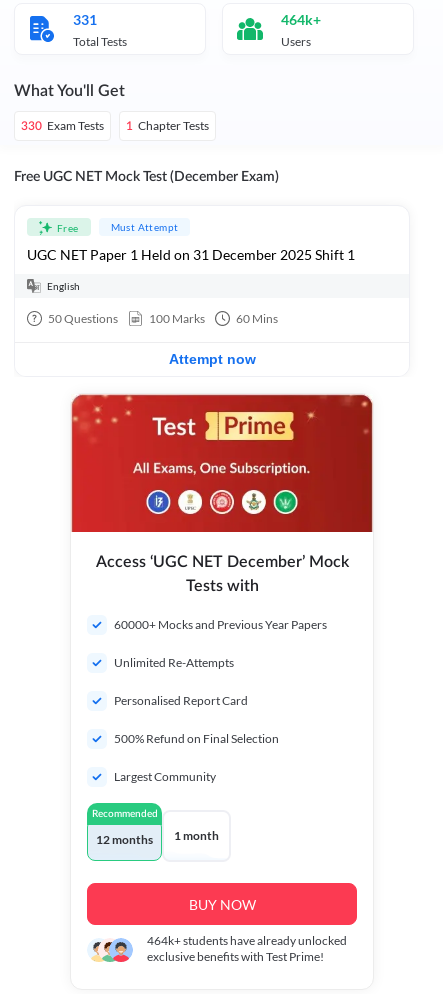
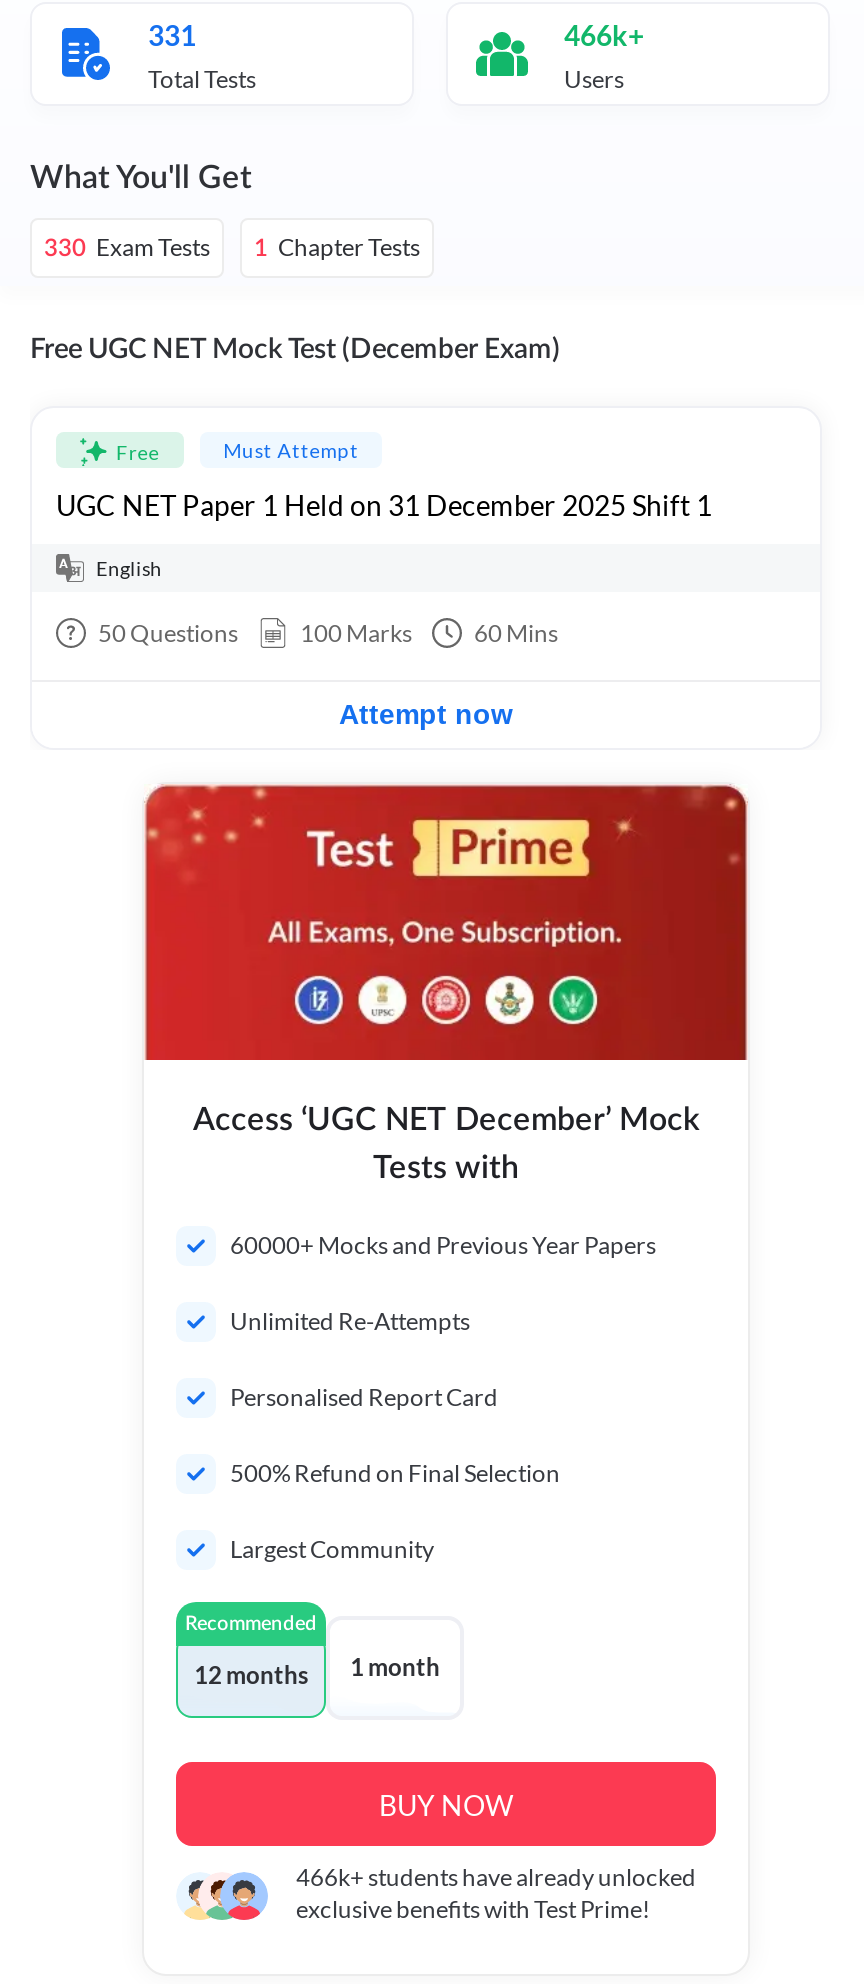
[281,11,321,28] 464k+ -> [564,18,644,52] 466k+
[147,933,347,948] 464k+ students have already unlocked -> [296,1862,696,1892] 466k+ students have already unlocked

